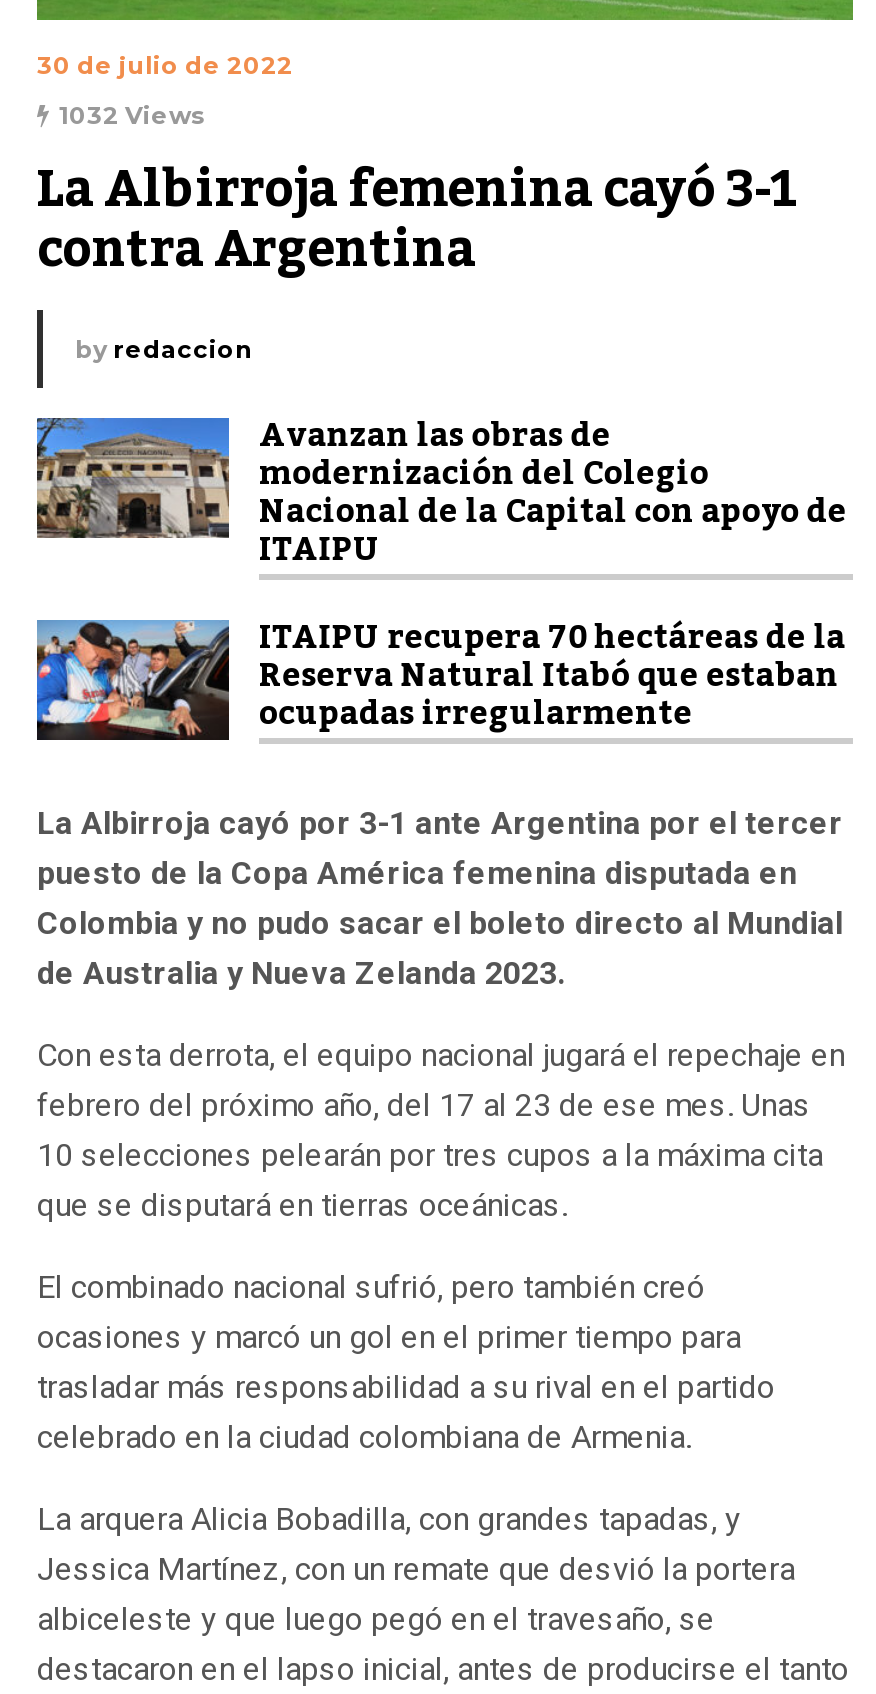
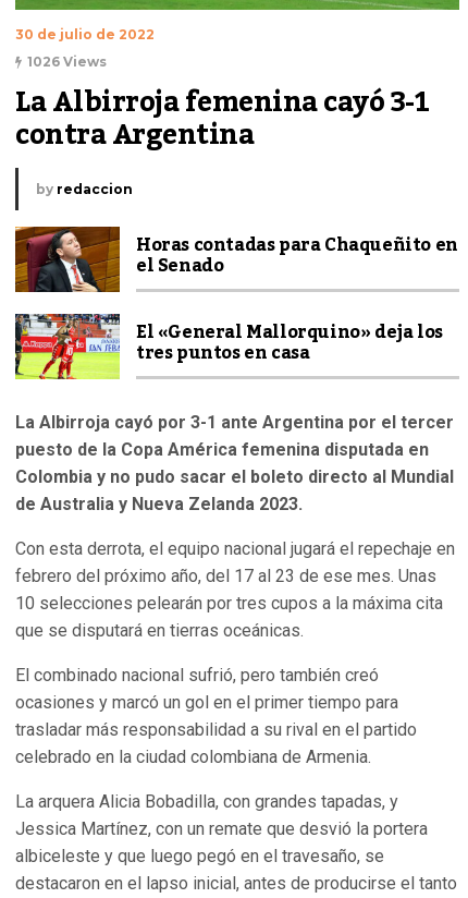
[59,99,205,129] 1032 Views -> [27,54,107,70] 1026 Views
[35,403,847,745] [image] | Avanzan las obras de | modernización del Colegio | Nacional de la Capital con apoyo de | ITAIPU | ITAIPU recupera 70 hectáreas de la | Reserva Natural Itabó que estaban | ocupadas irregularmente -> [15,226,458,371] [image] | Horas contadas para Chaqueñito en | el Senado | El «General Mallorquino» deja los | tres puntos en casa
[35,618,231,742] [image] -> [14,313,121,380] [image]

